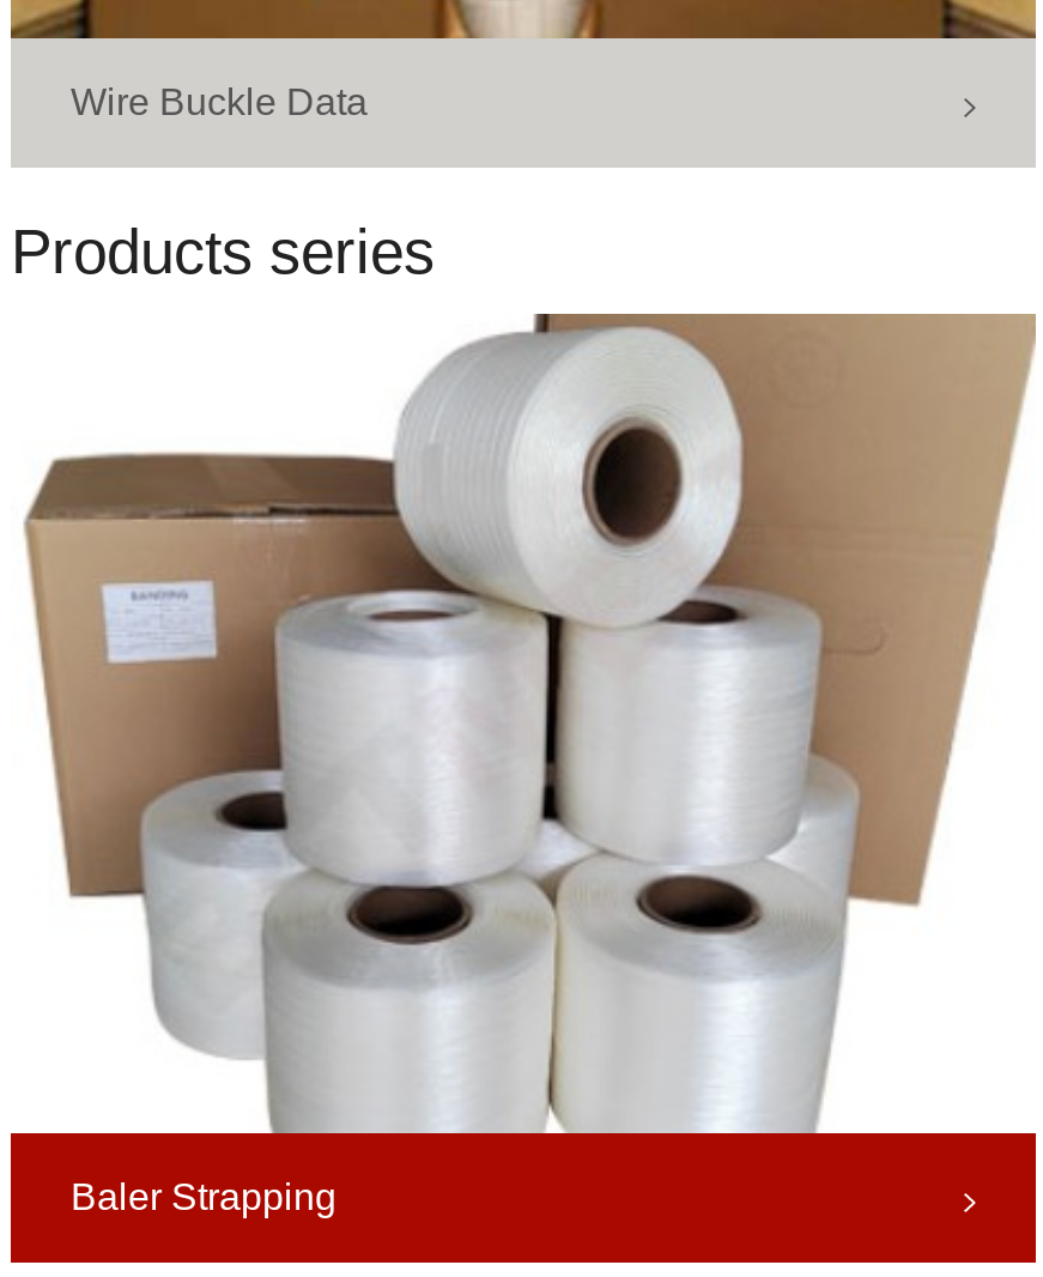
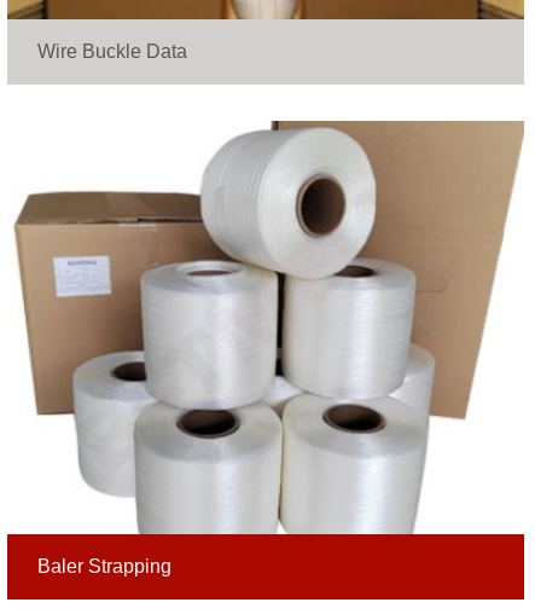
[11,215,435,287] Products series -> none

